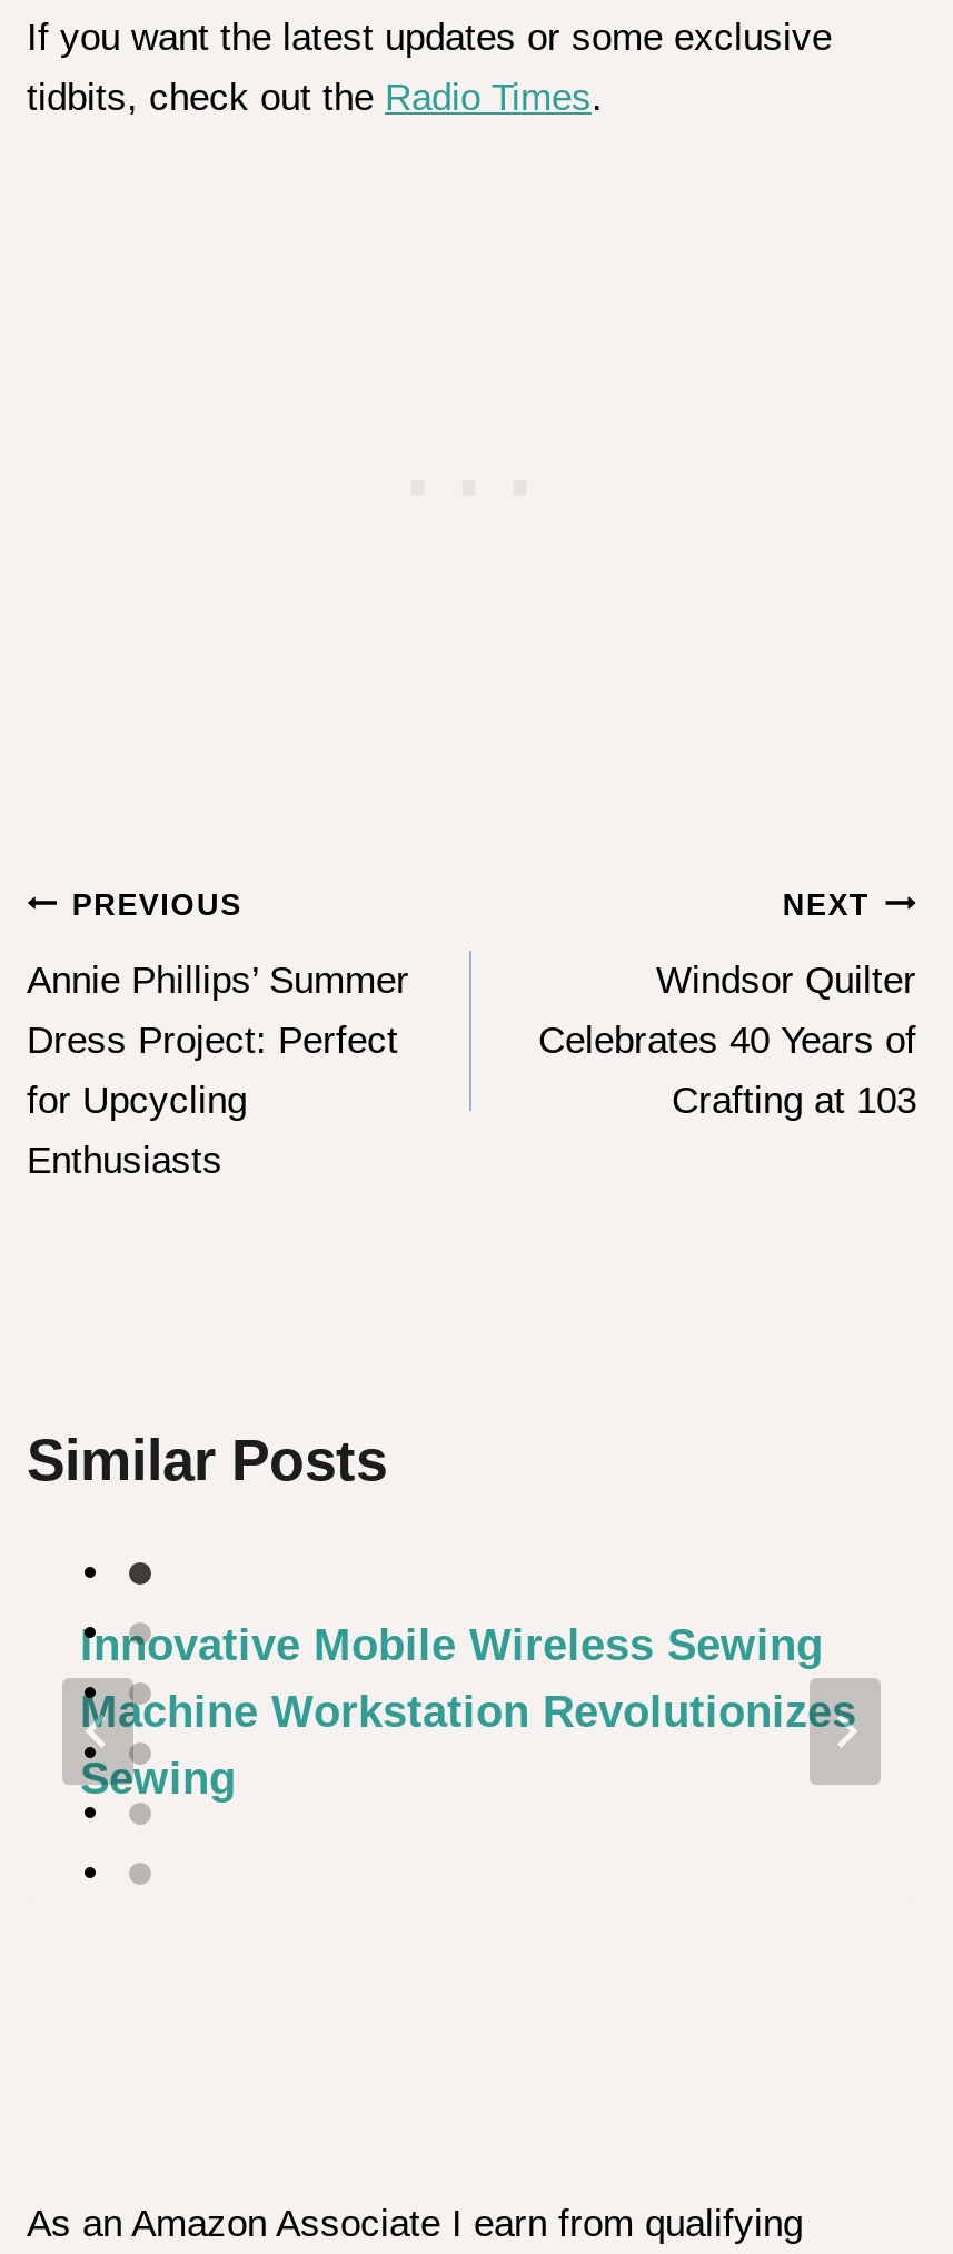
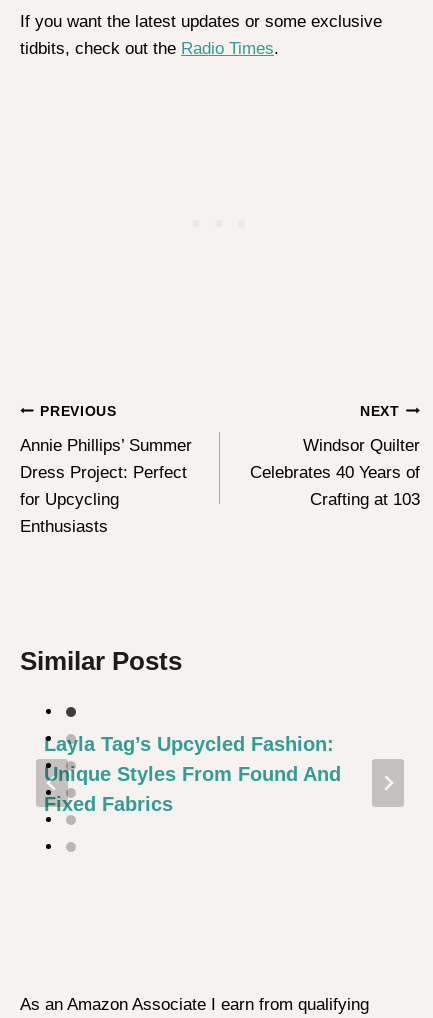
[80,1620,856,1803] Innovative Mobile Wireless Sewing | Machine Workstation Revolutionizes | Sewing -> [44,733,341,815] Layla Tag’s Upcycled Fashion: | Unique Styles From Found And | Fixed Fabrics

